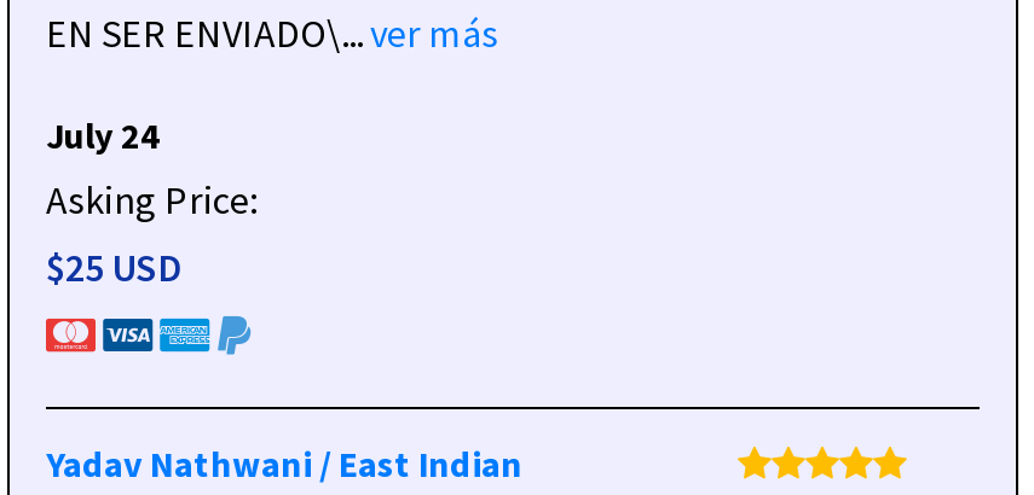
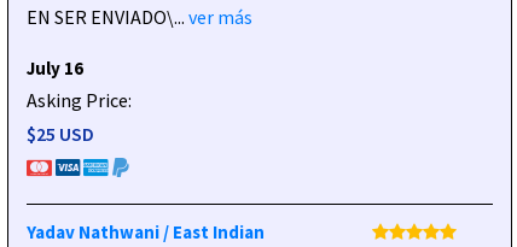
[46,114,160,160] July 24 -> [27,57,83,80] July 16

